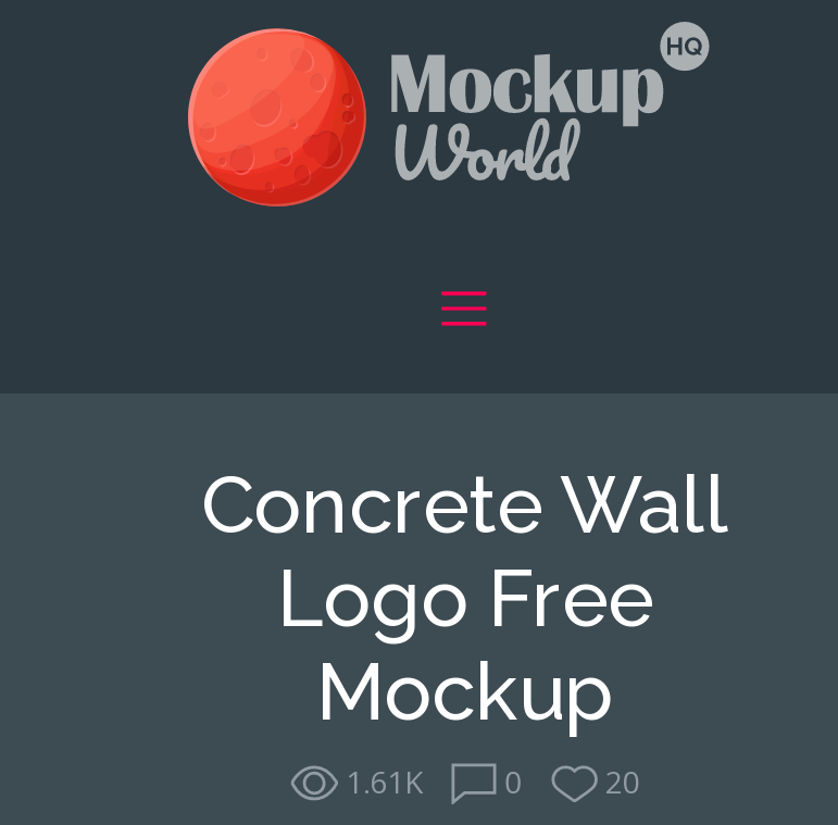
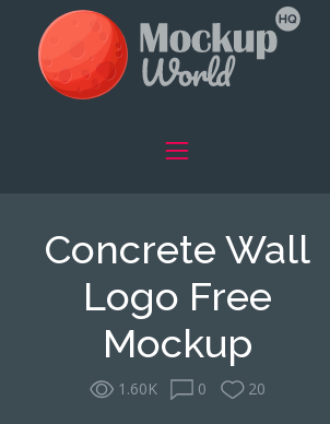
[346,760,522,802] 1.61K 0 -> [117,378,206,399] 1.60K 0

